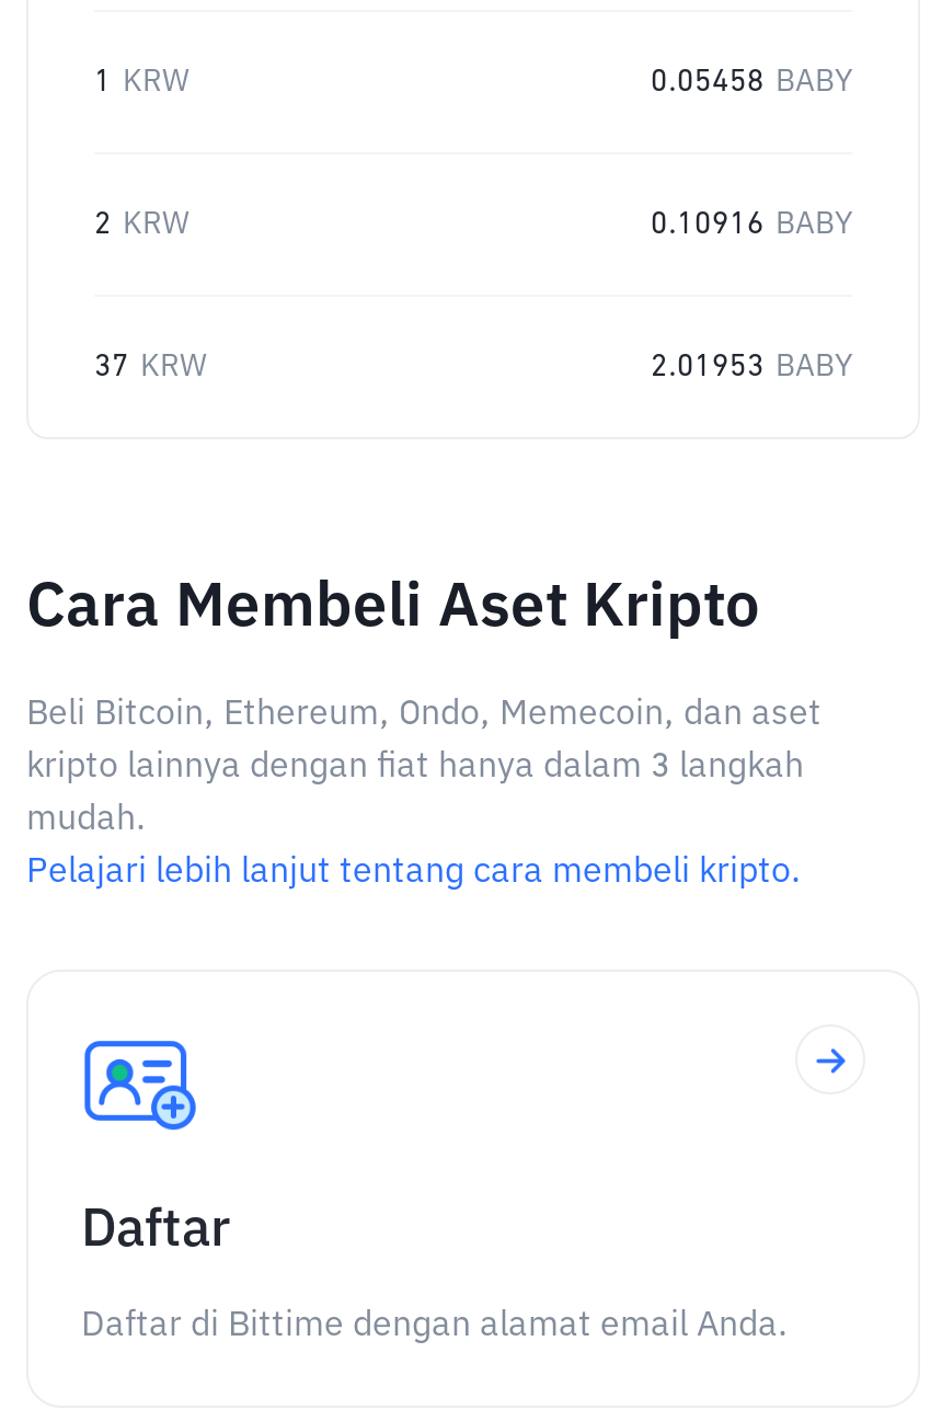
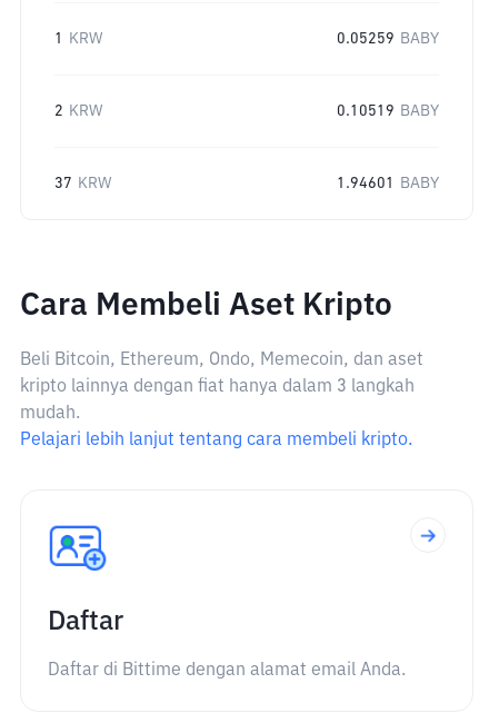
[651,67,852,98] 0.05458 BABY -> [337,31,439,47] 0.05259 BABY
[651,209,852,240] 0.10916 BABY -> [337,103,439,119] 0.10519 BABY
[651,352,852,382] 2.01953 BABY -> [337,176,439,191] 1.94601 BABY

